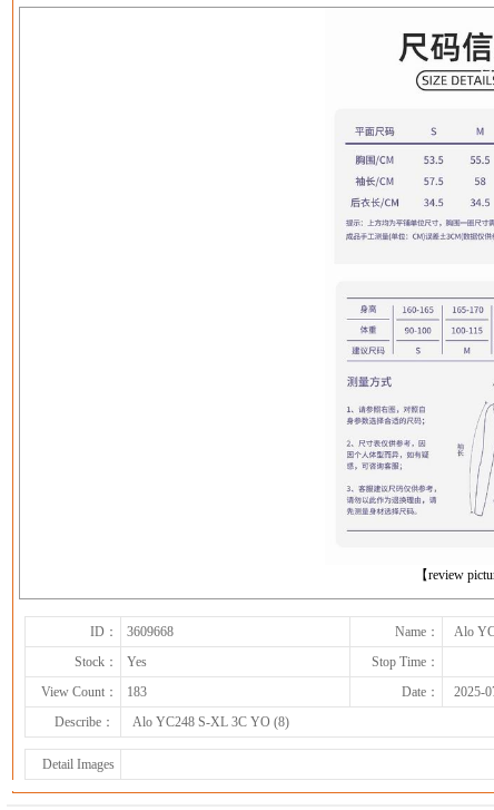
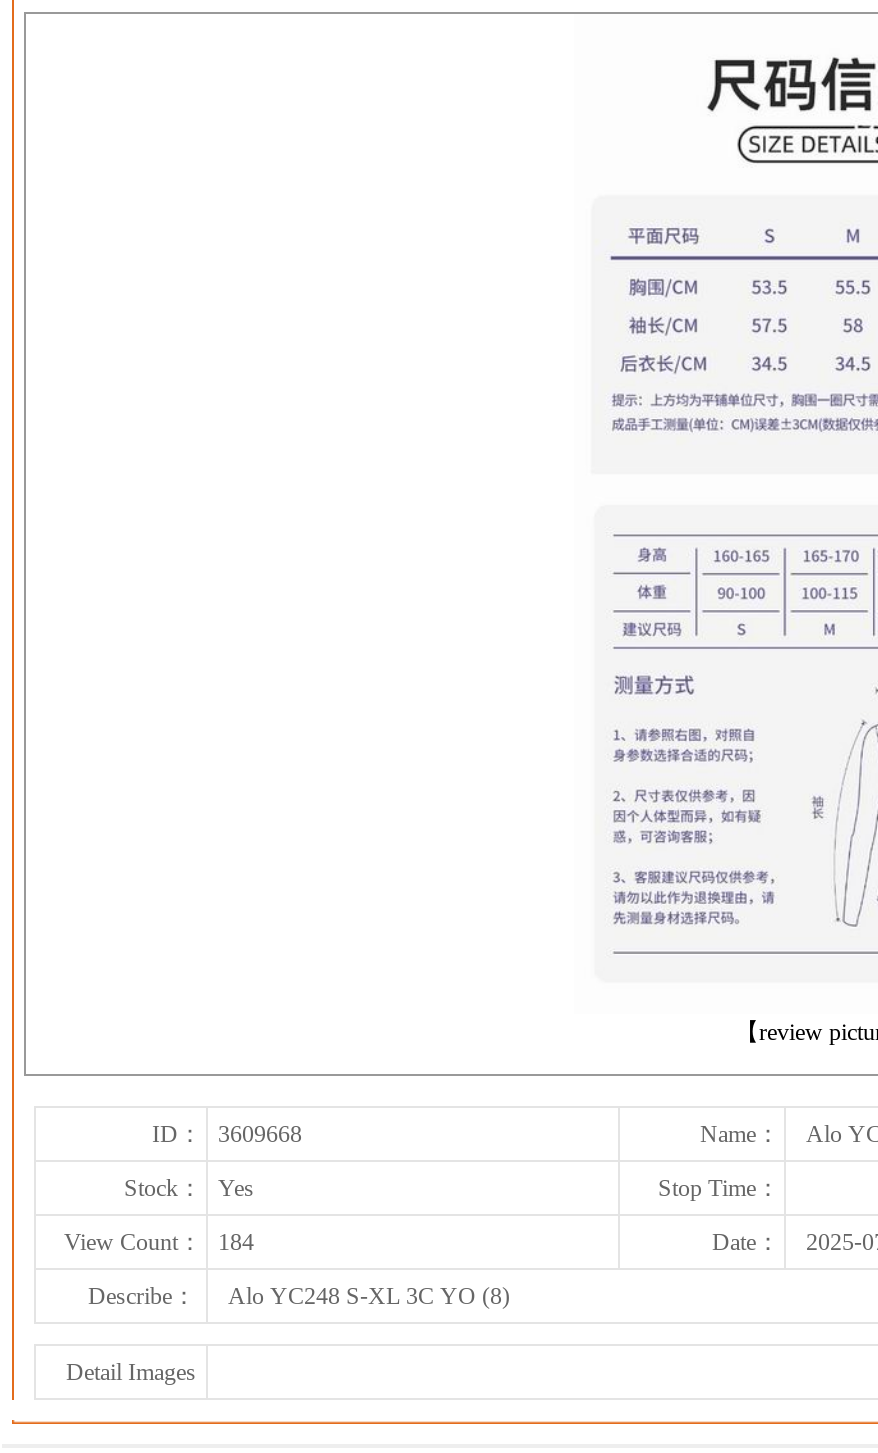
[41,684,147,700] View Count： 183 -> [64,1228,254,1256] View Count： 184

